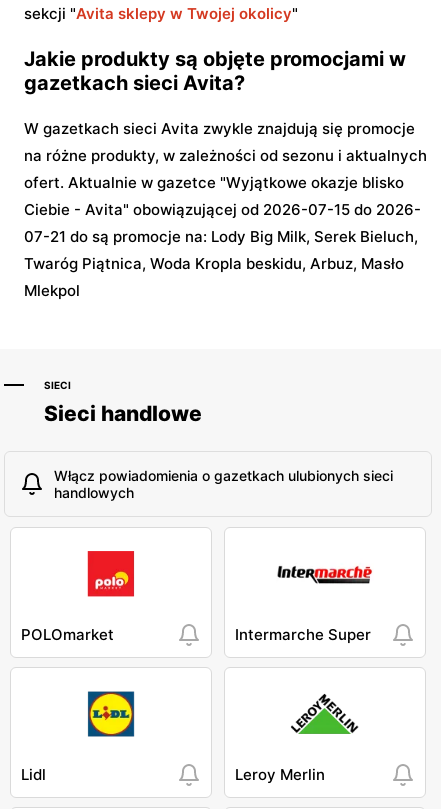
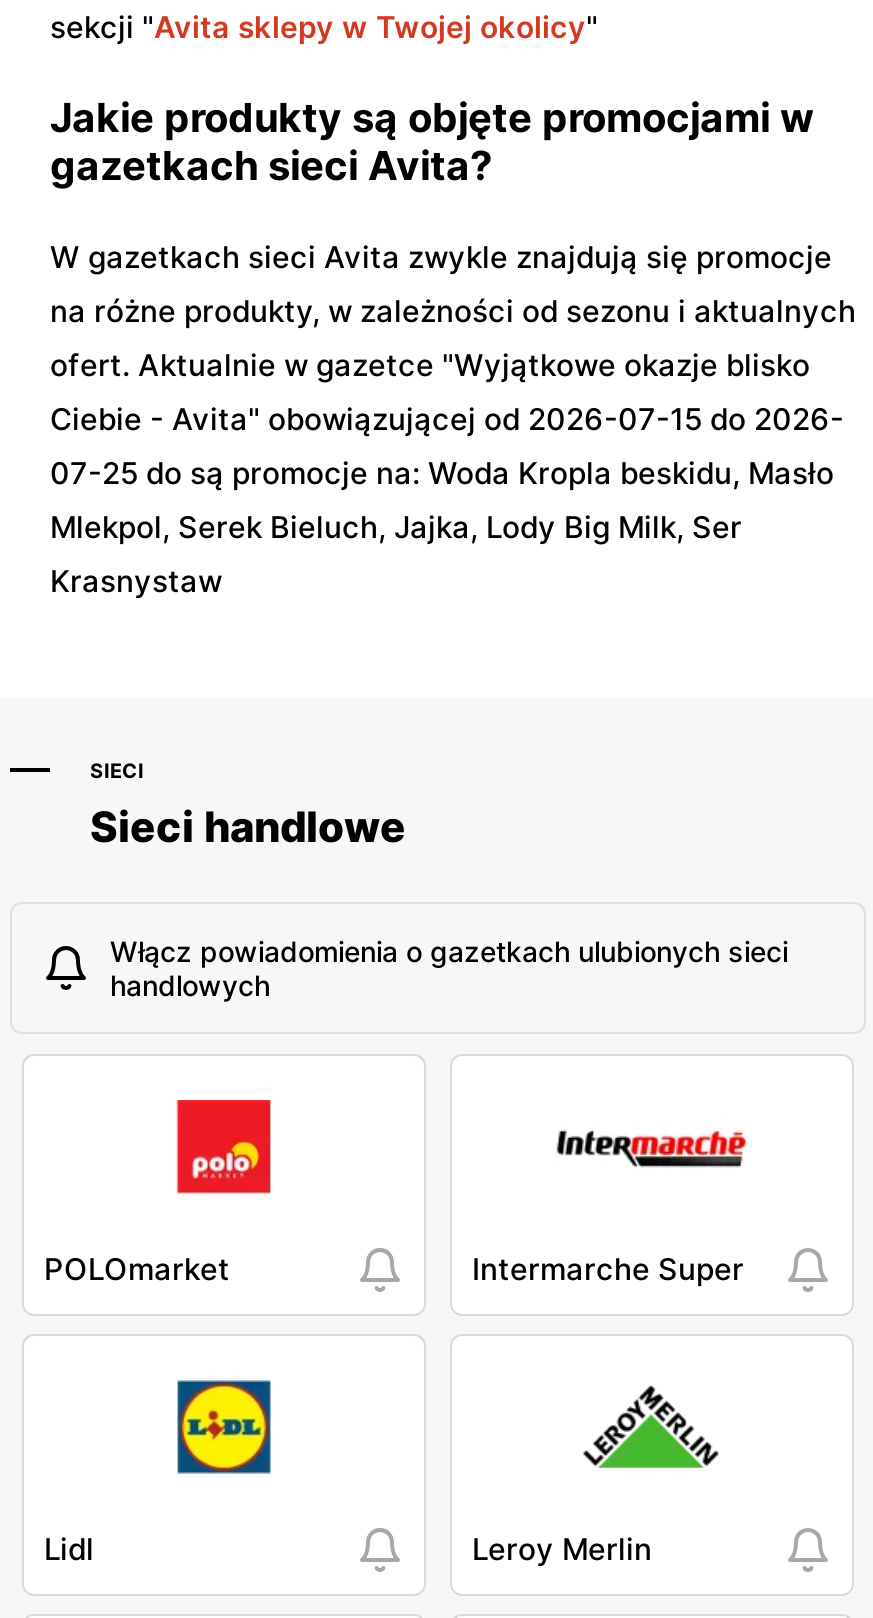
[24,227,418,300] 07-21 do są promocje na: Lody Big Milk, Serek Bieluch, | Twaróg Piątnica, Woda Kropla beskidu, Arbuz, Masło | Mlekpol -> [50,455,834,601] 07-25 do są promocje na: Woda Kropla beskidu, Masło | Mlekpol, Serek Bieluch, Jajka, Lody Big Milk, Ser | Krasnystaw

